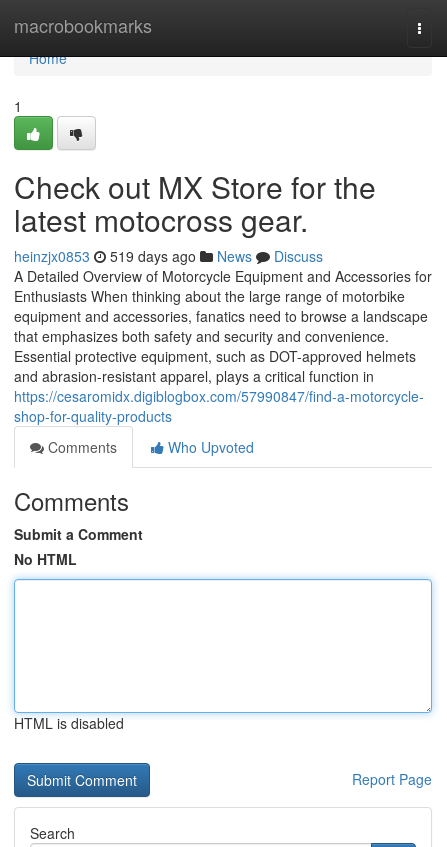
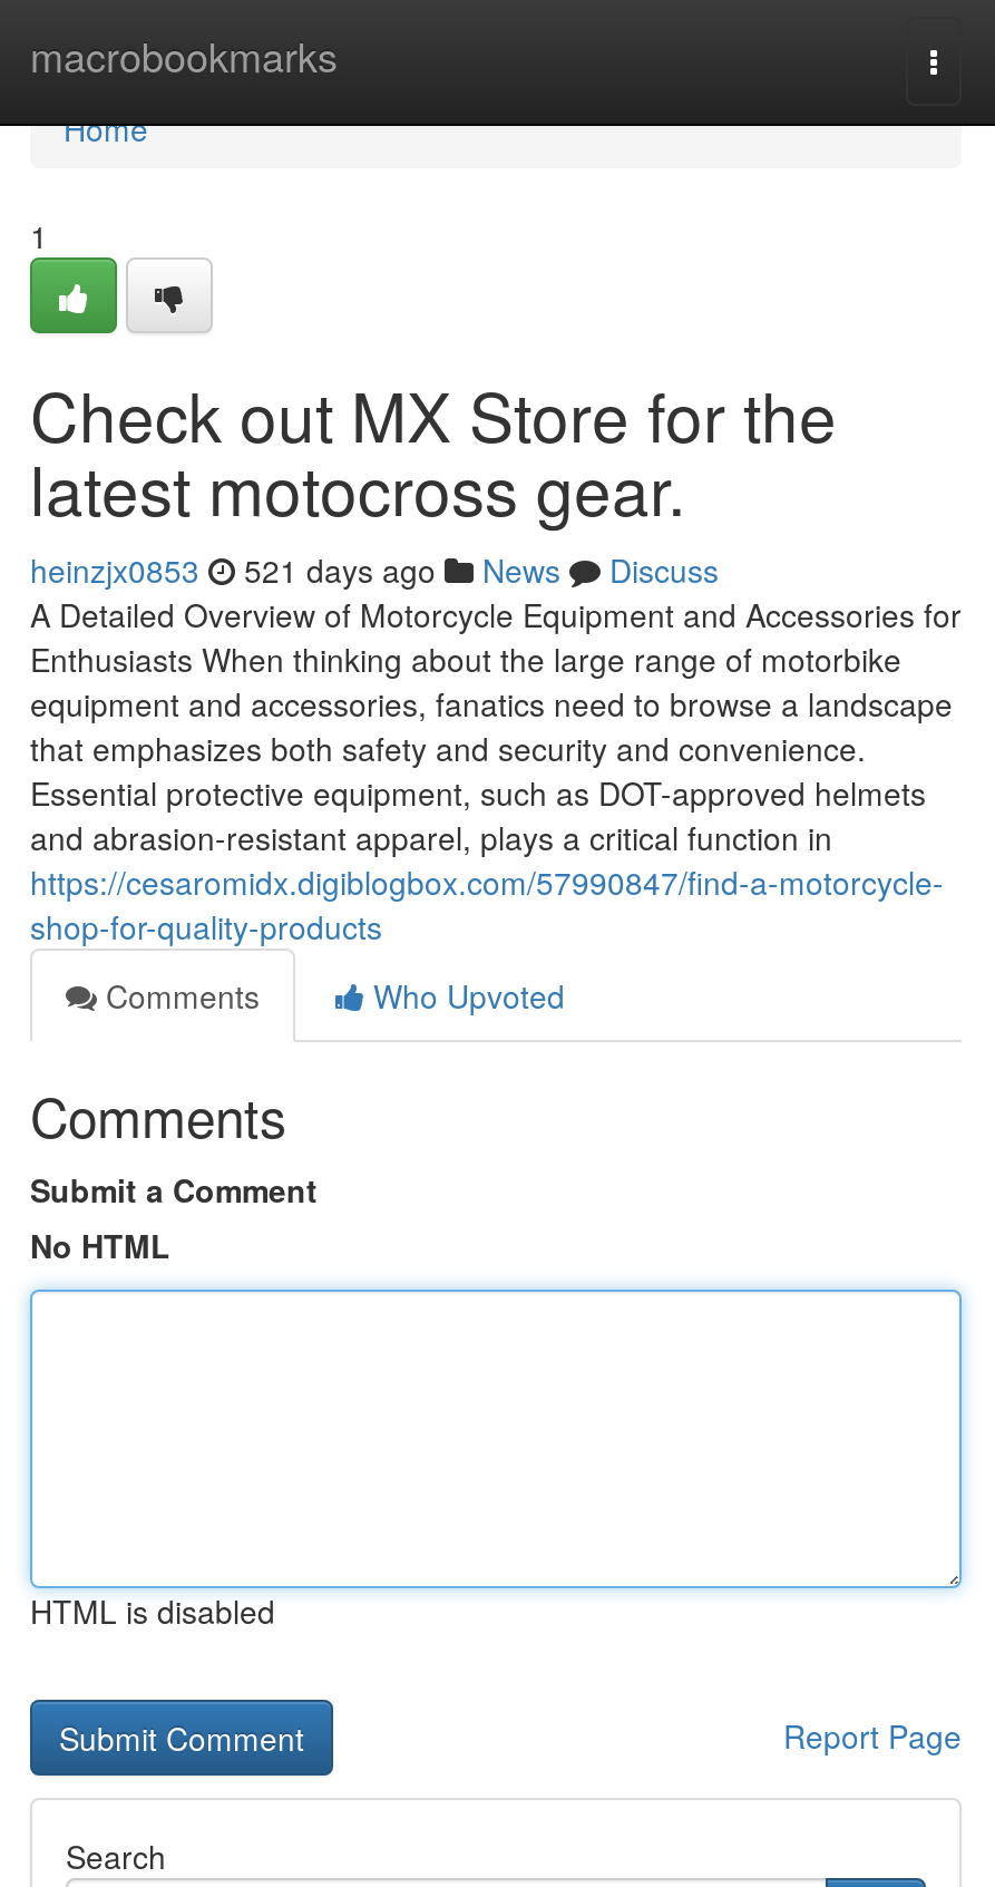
[14,246,323,266] heinzjx0853 519 days ago News Discuss -> [30,547,719,592] heinzjx0853 521 days ago News Discuss

